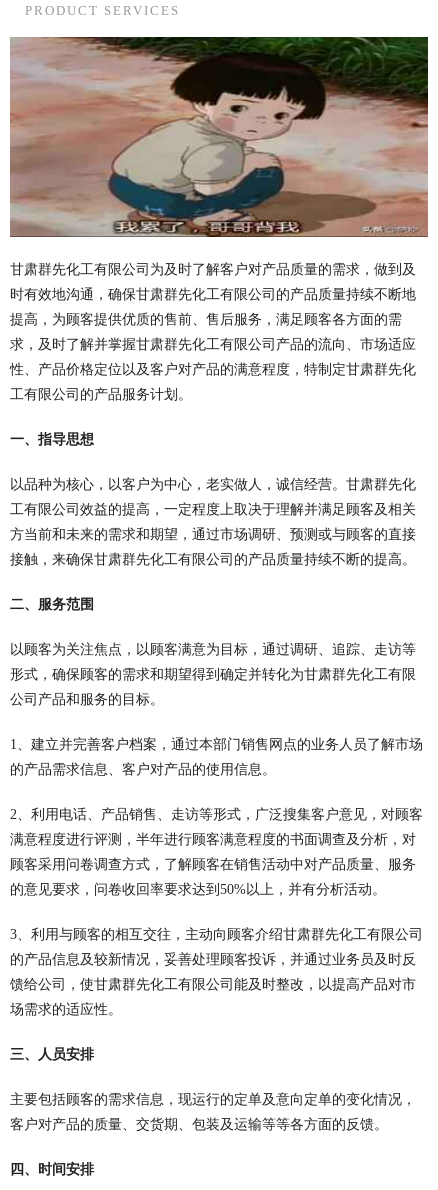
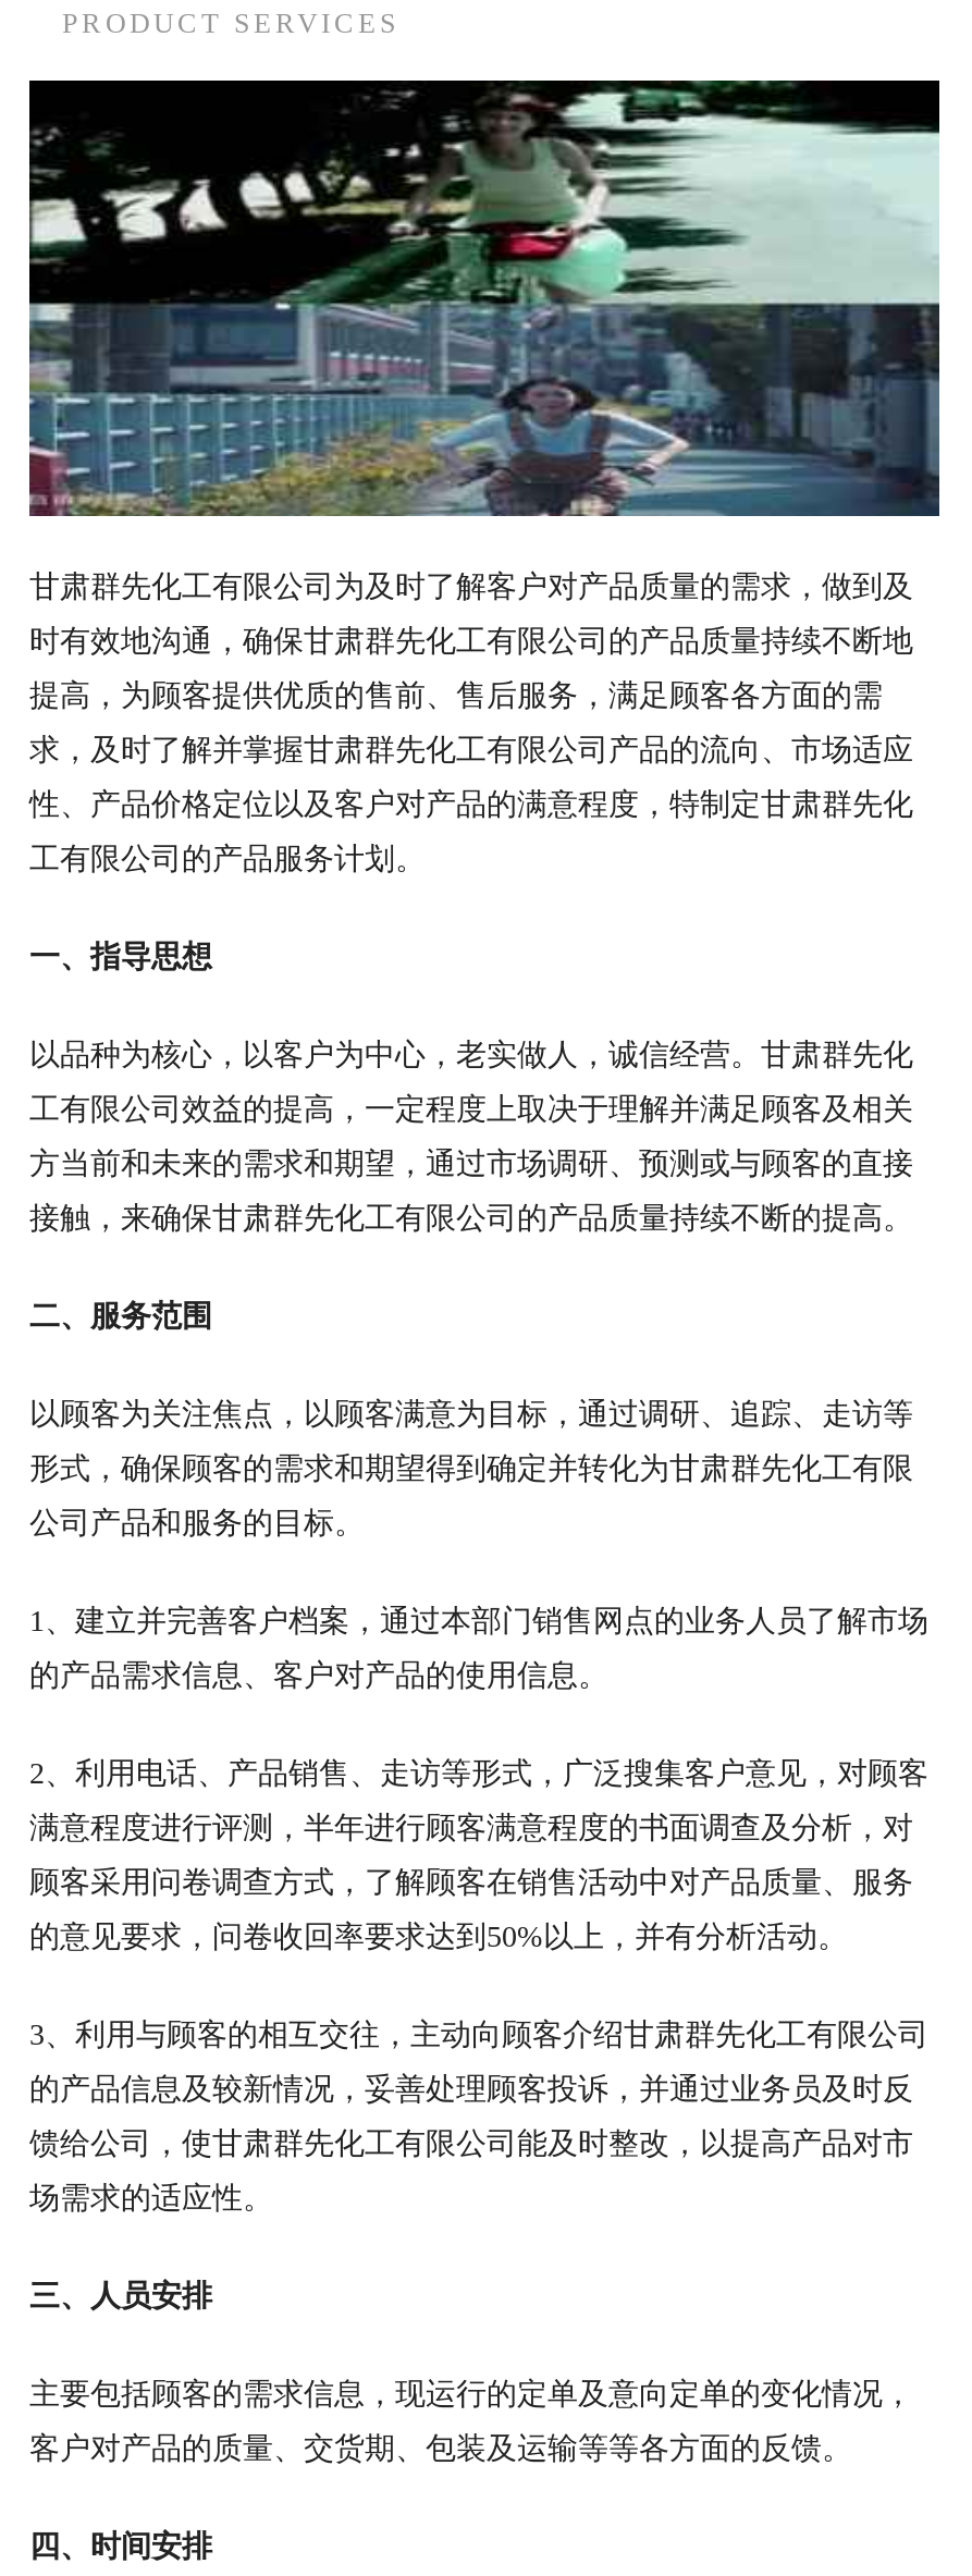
[9,36,429,238] [image] -> [27,78,942,516] [image]

